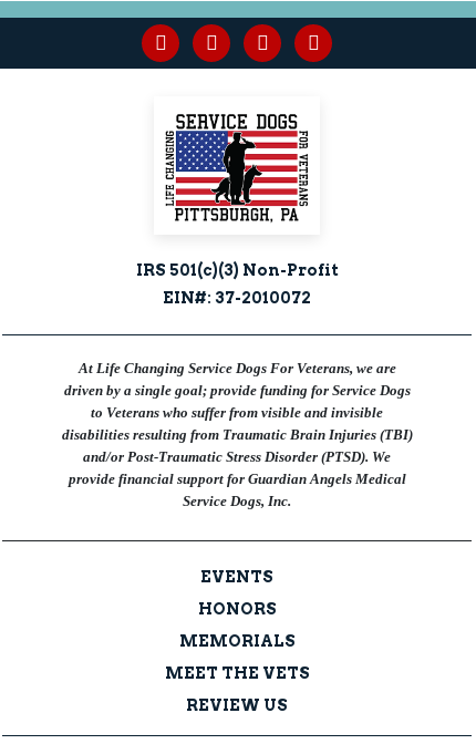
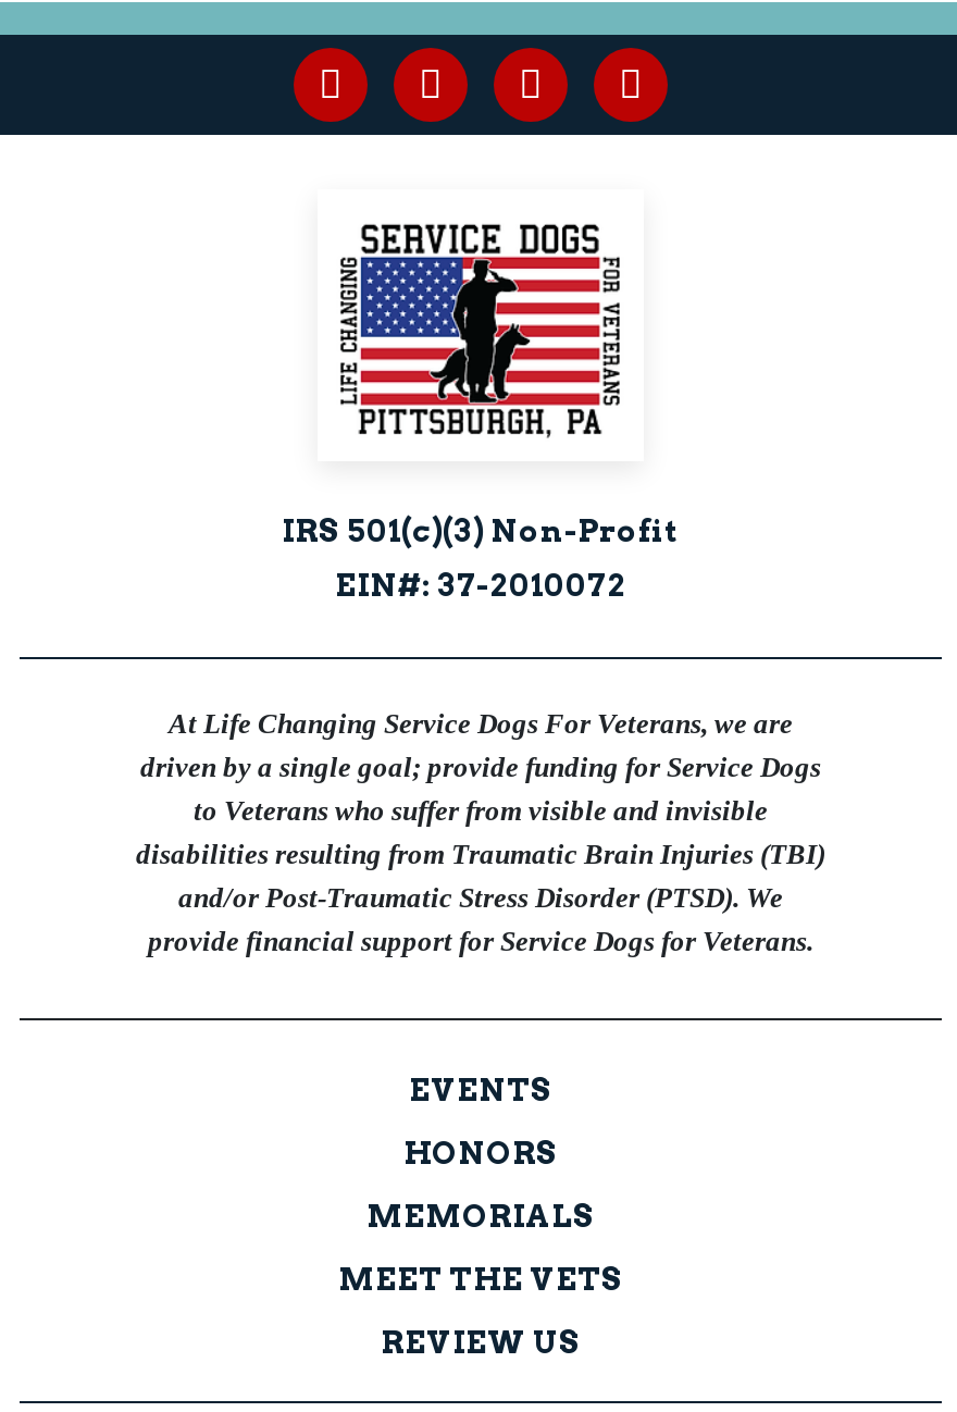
[68,470,406,509] provide financial support for Guardian Angels Medical | Service Dogs, Inc. -> [148,924,813,957] provide financial support for Service Dogs for Veterans.

